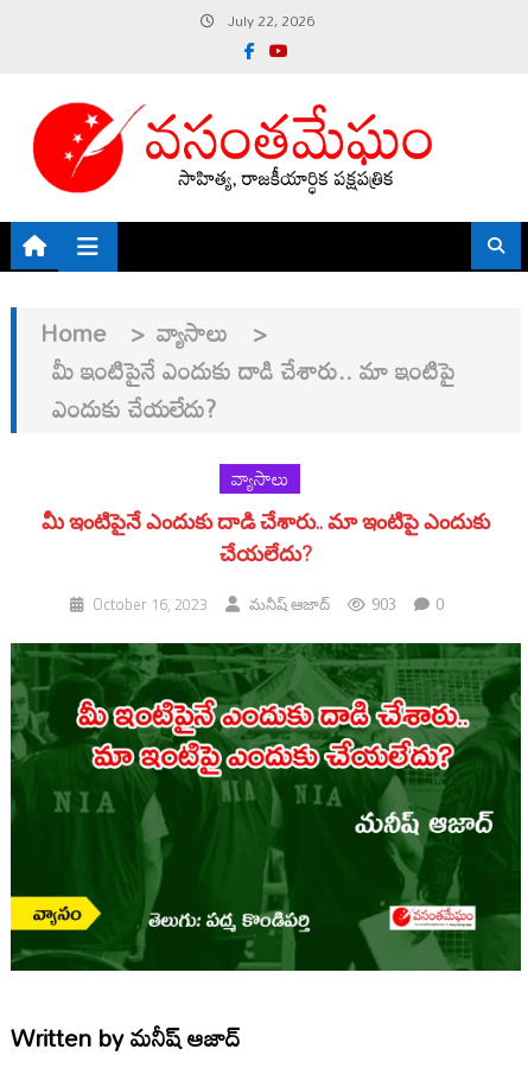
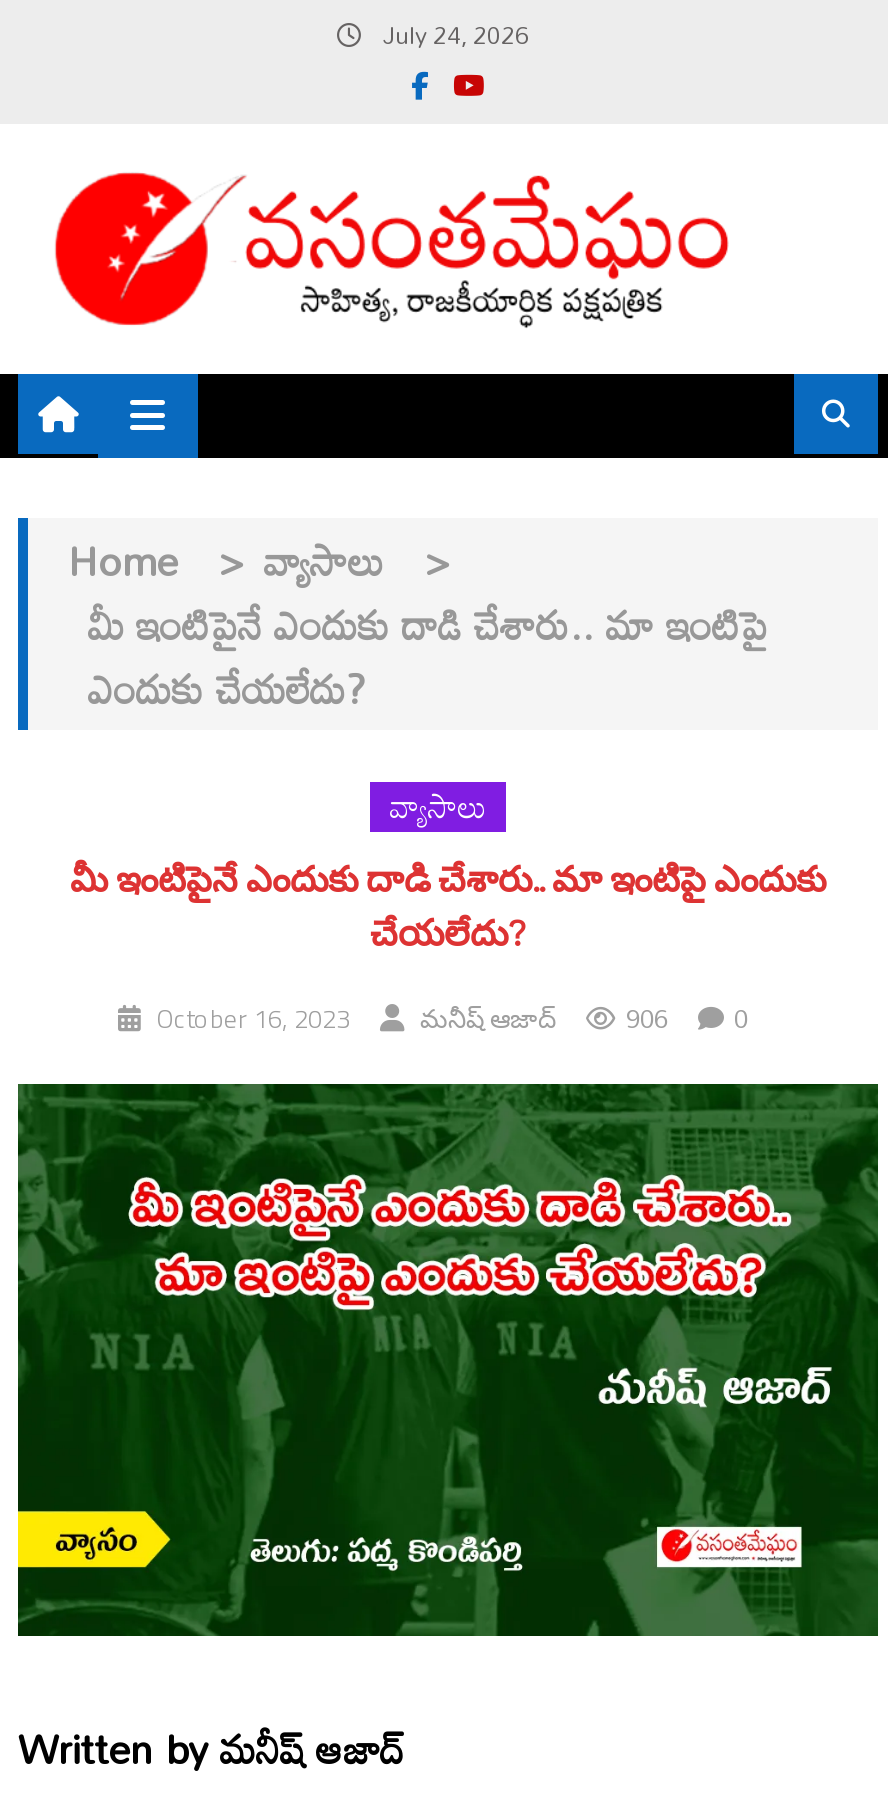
[224,6,314,34] July 22, 2026 -> [377,10,529,58] July 24, 2026
[93,588,444,619] October 16, 2023 మనీష్ ఆజాద్ 903 0 -> [156,991,748,1043] October 16, 2023 మనీష్ ఆజాద్ 906 0

